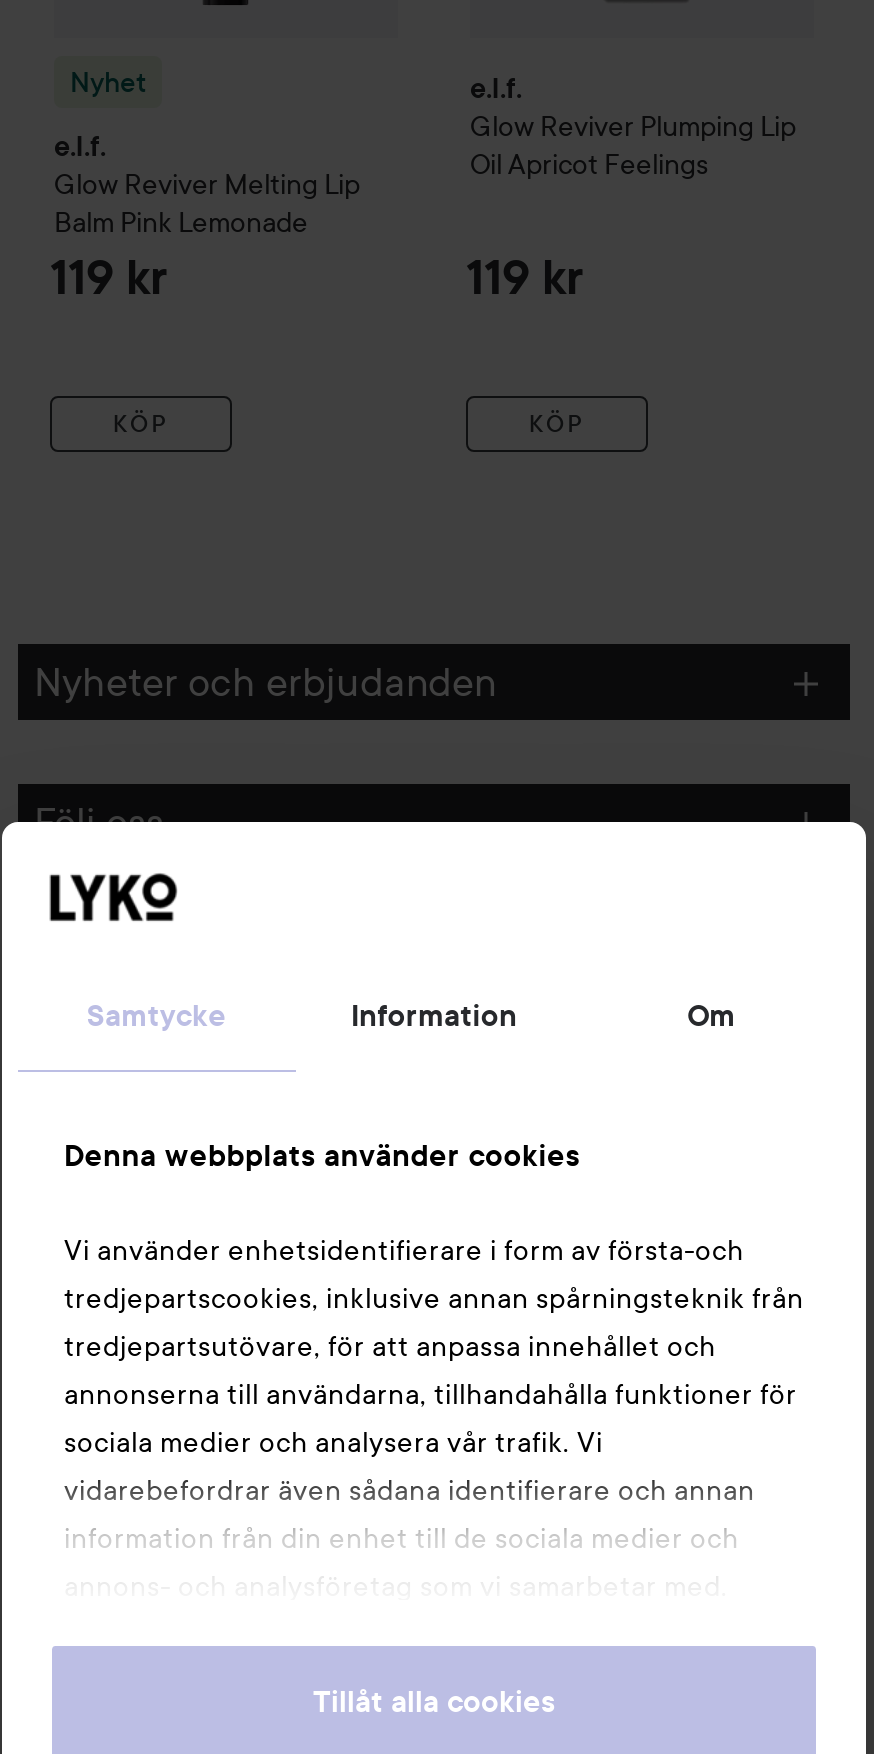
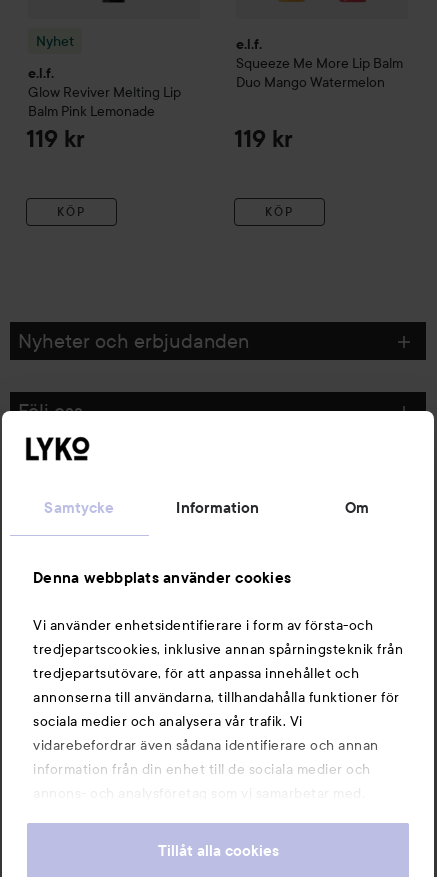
[470,108,796,182] Glow Reviver Plumping Lip | Oil Apricot Feelings -> [236,54,403,91] Squeeze Me More Lip Balm | Duo Mango Watermelon

